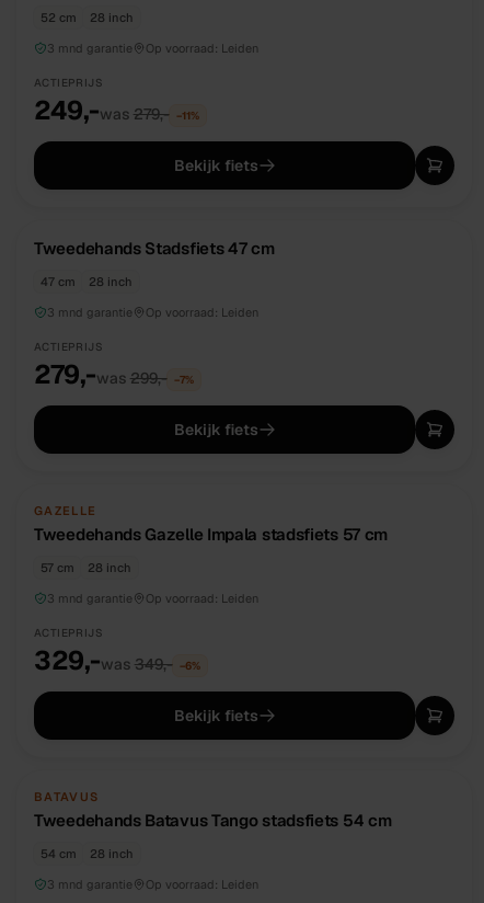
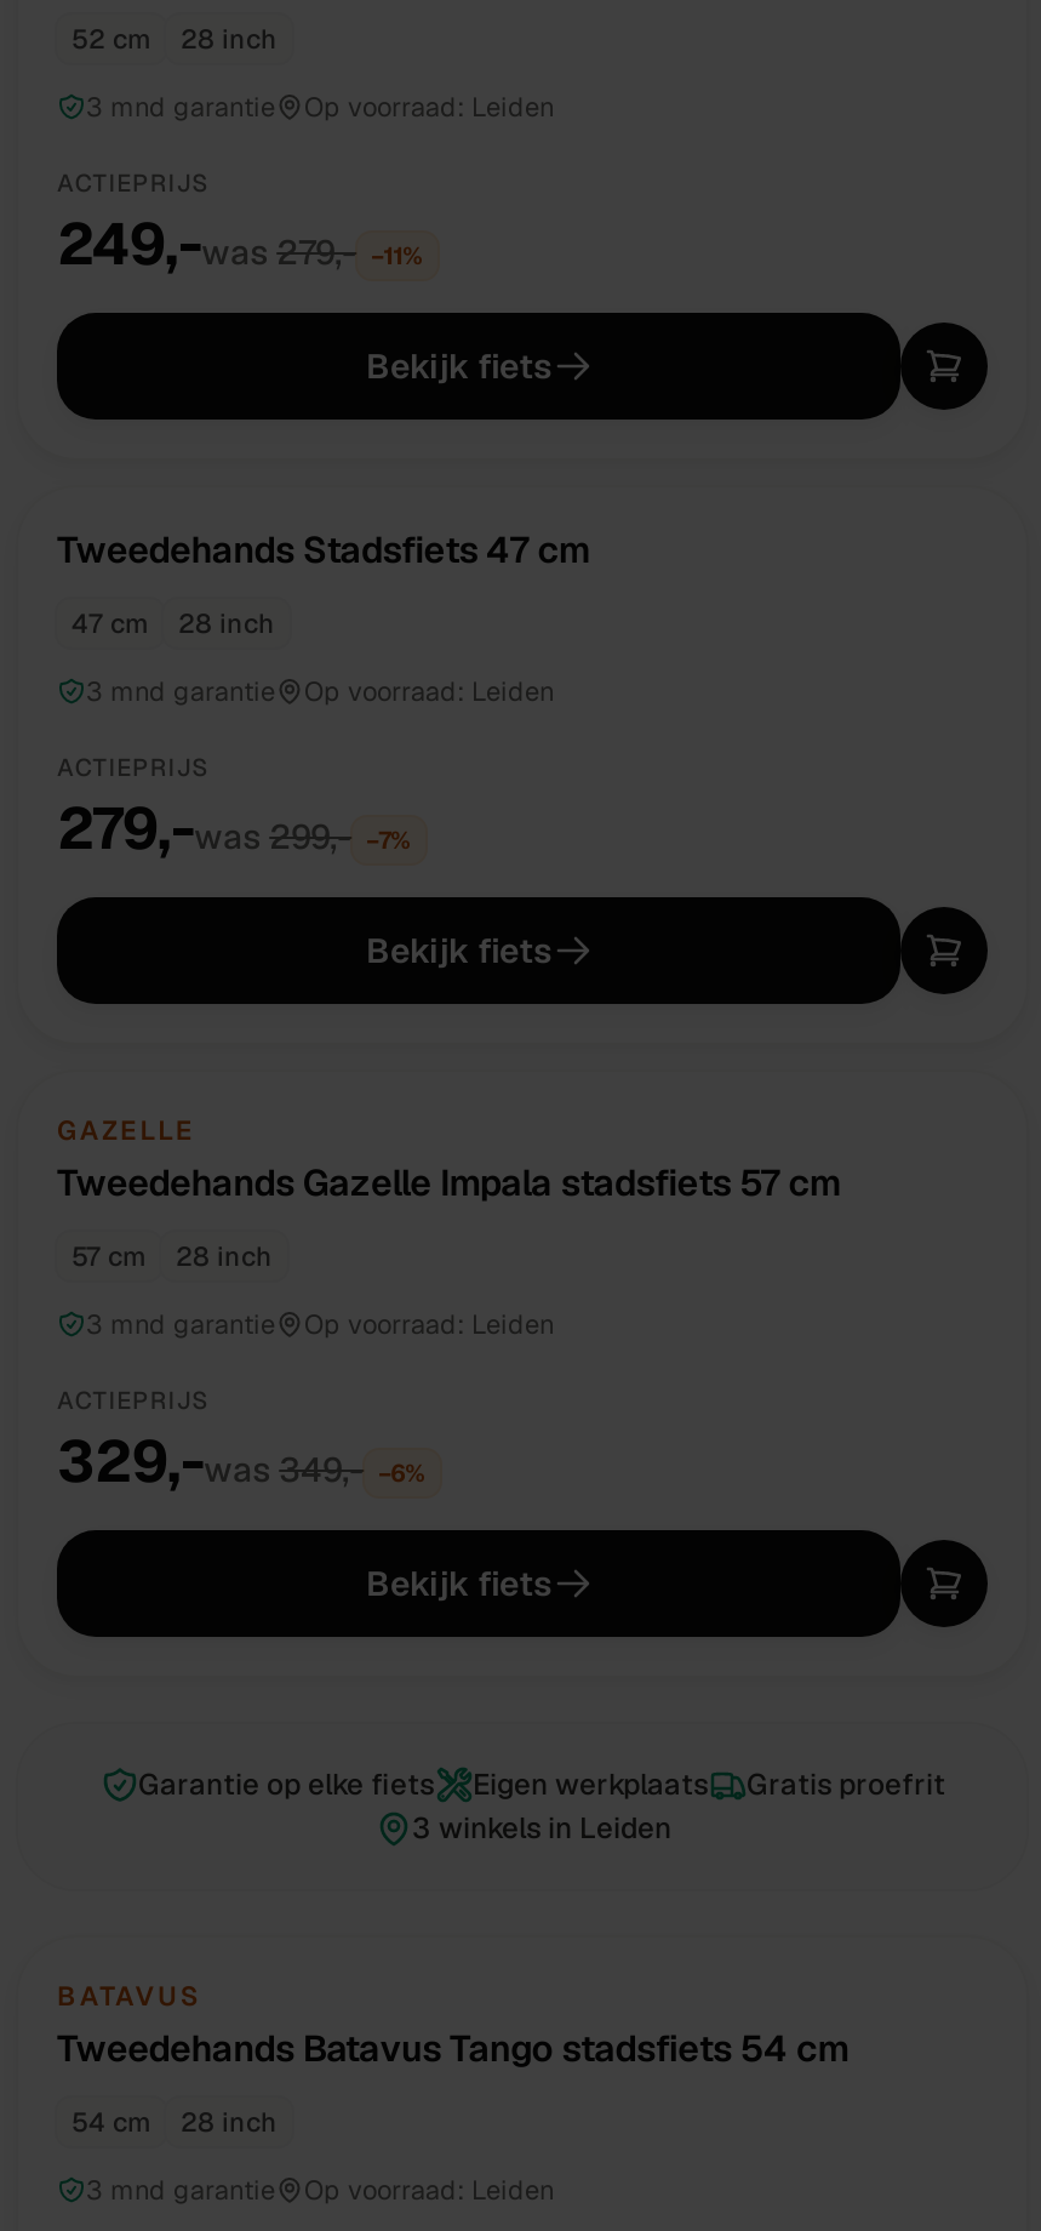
none -> [138,1765,945,1848] Garantie op elke fiets | Eigen werkplaats | Gratis proefrit | 3 winkels in Leiden

